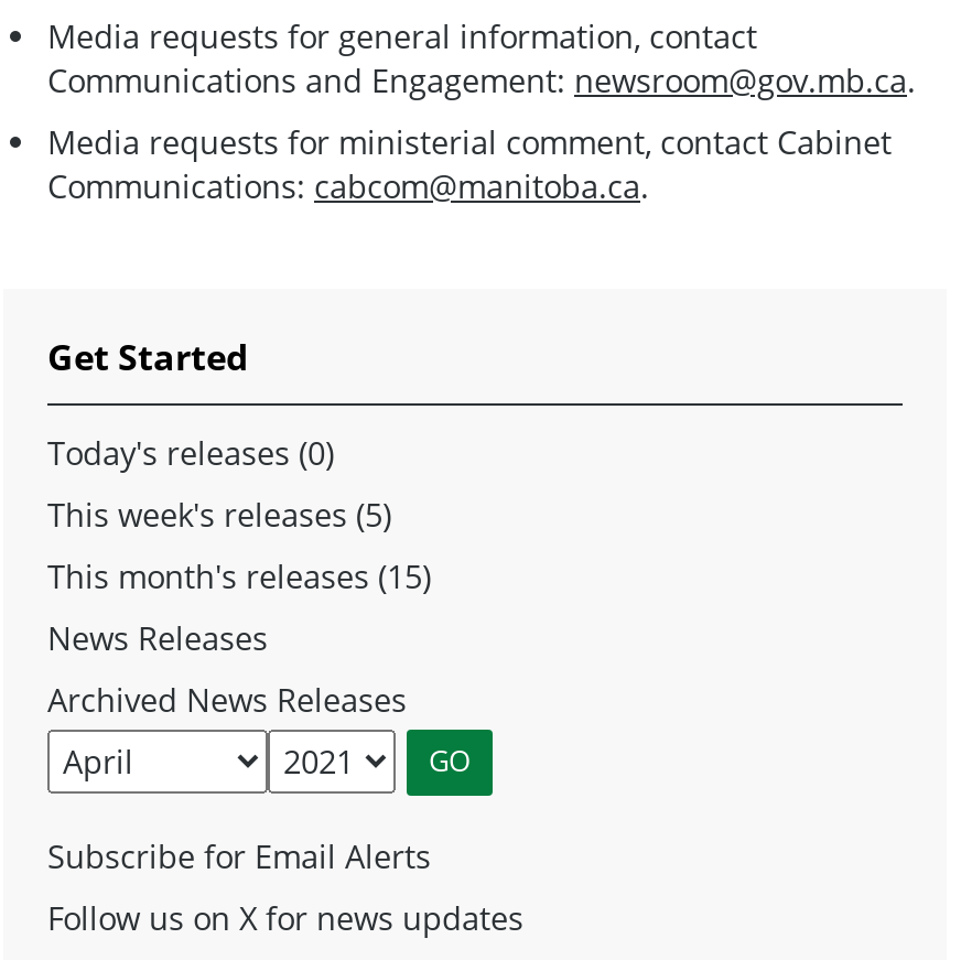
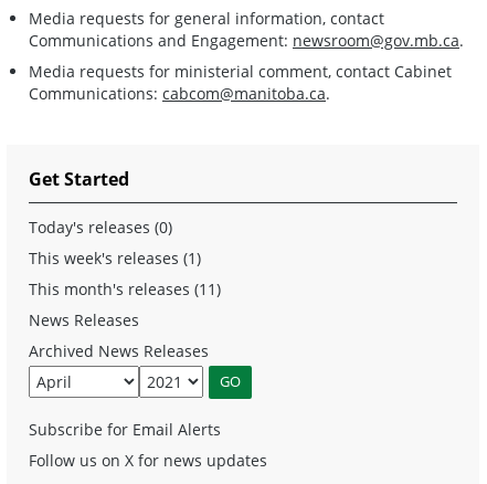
[47,493,391,535] This week's releases (5) -> [29,247,201,268] This week's releases (1)
[47,555,431,597] This month's releases (15) -> [29,278,221,299] This month's releases (11)

